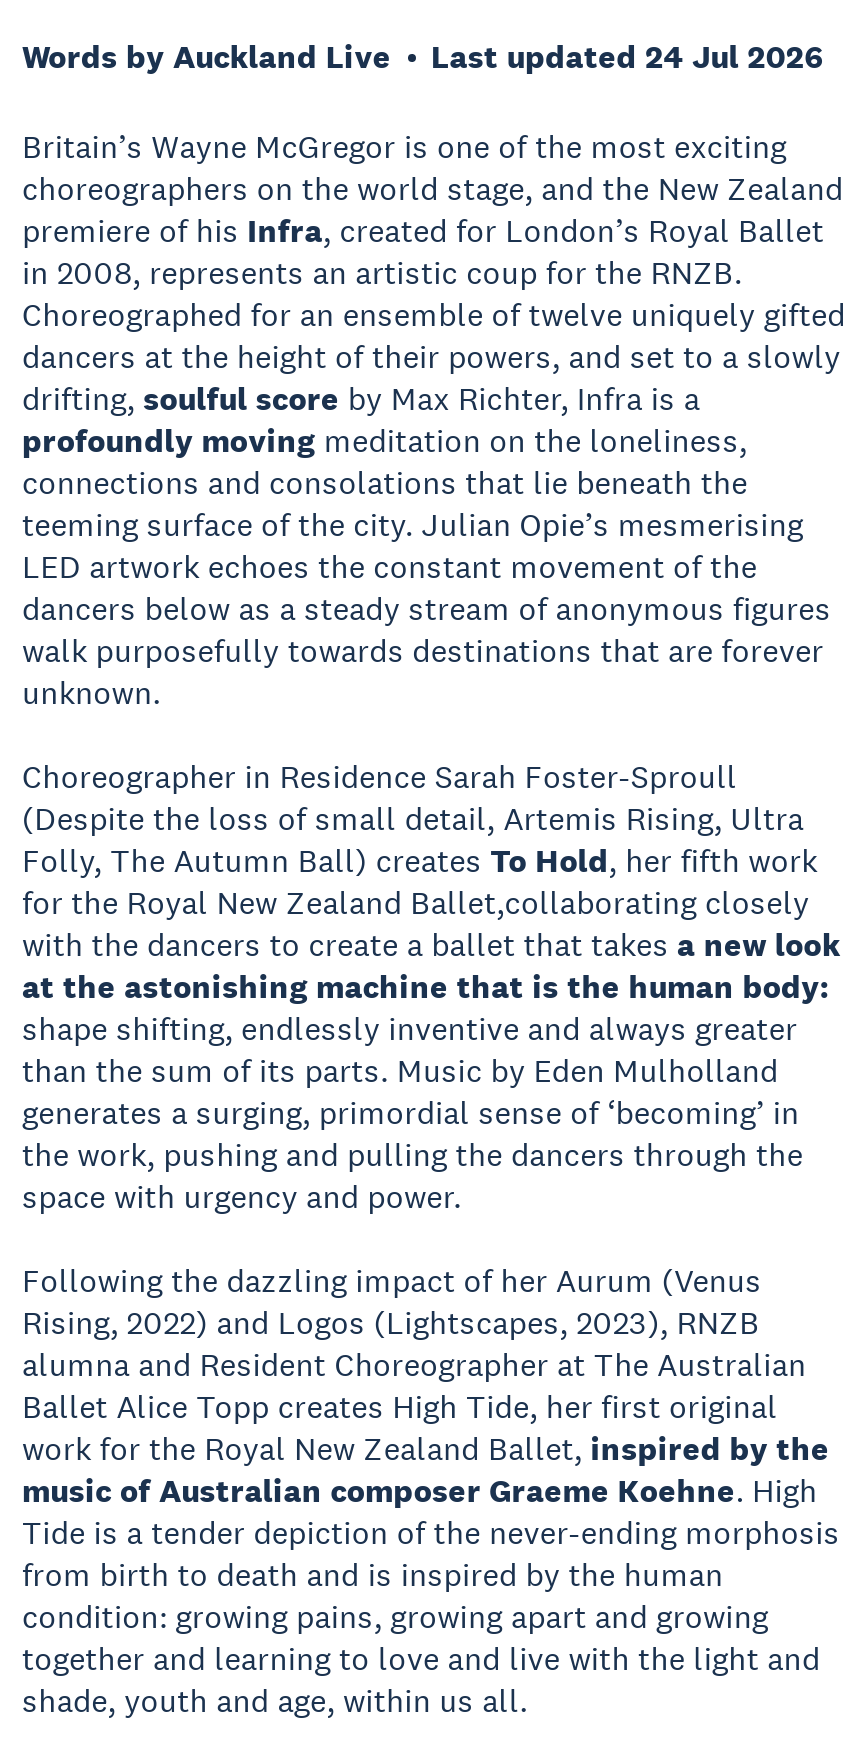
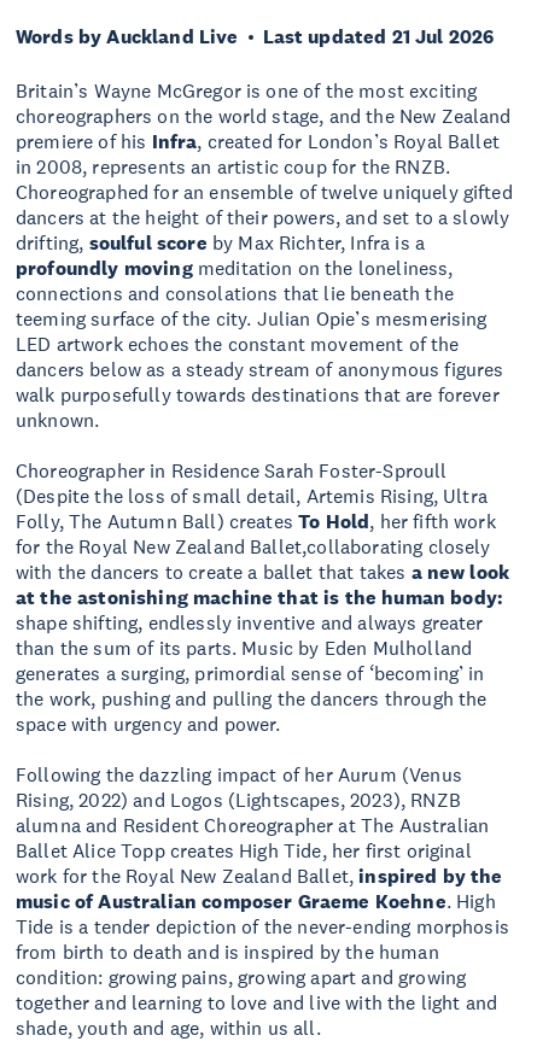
[431,36,823,78] Last updated 24 Jul 2026 -> [262,24,494,49] Last updated 21 Jul 2026

